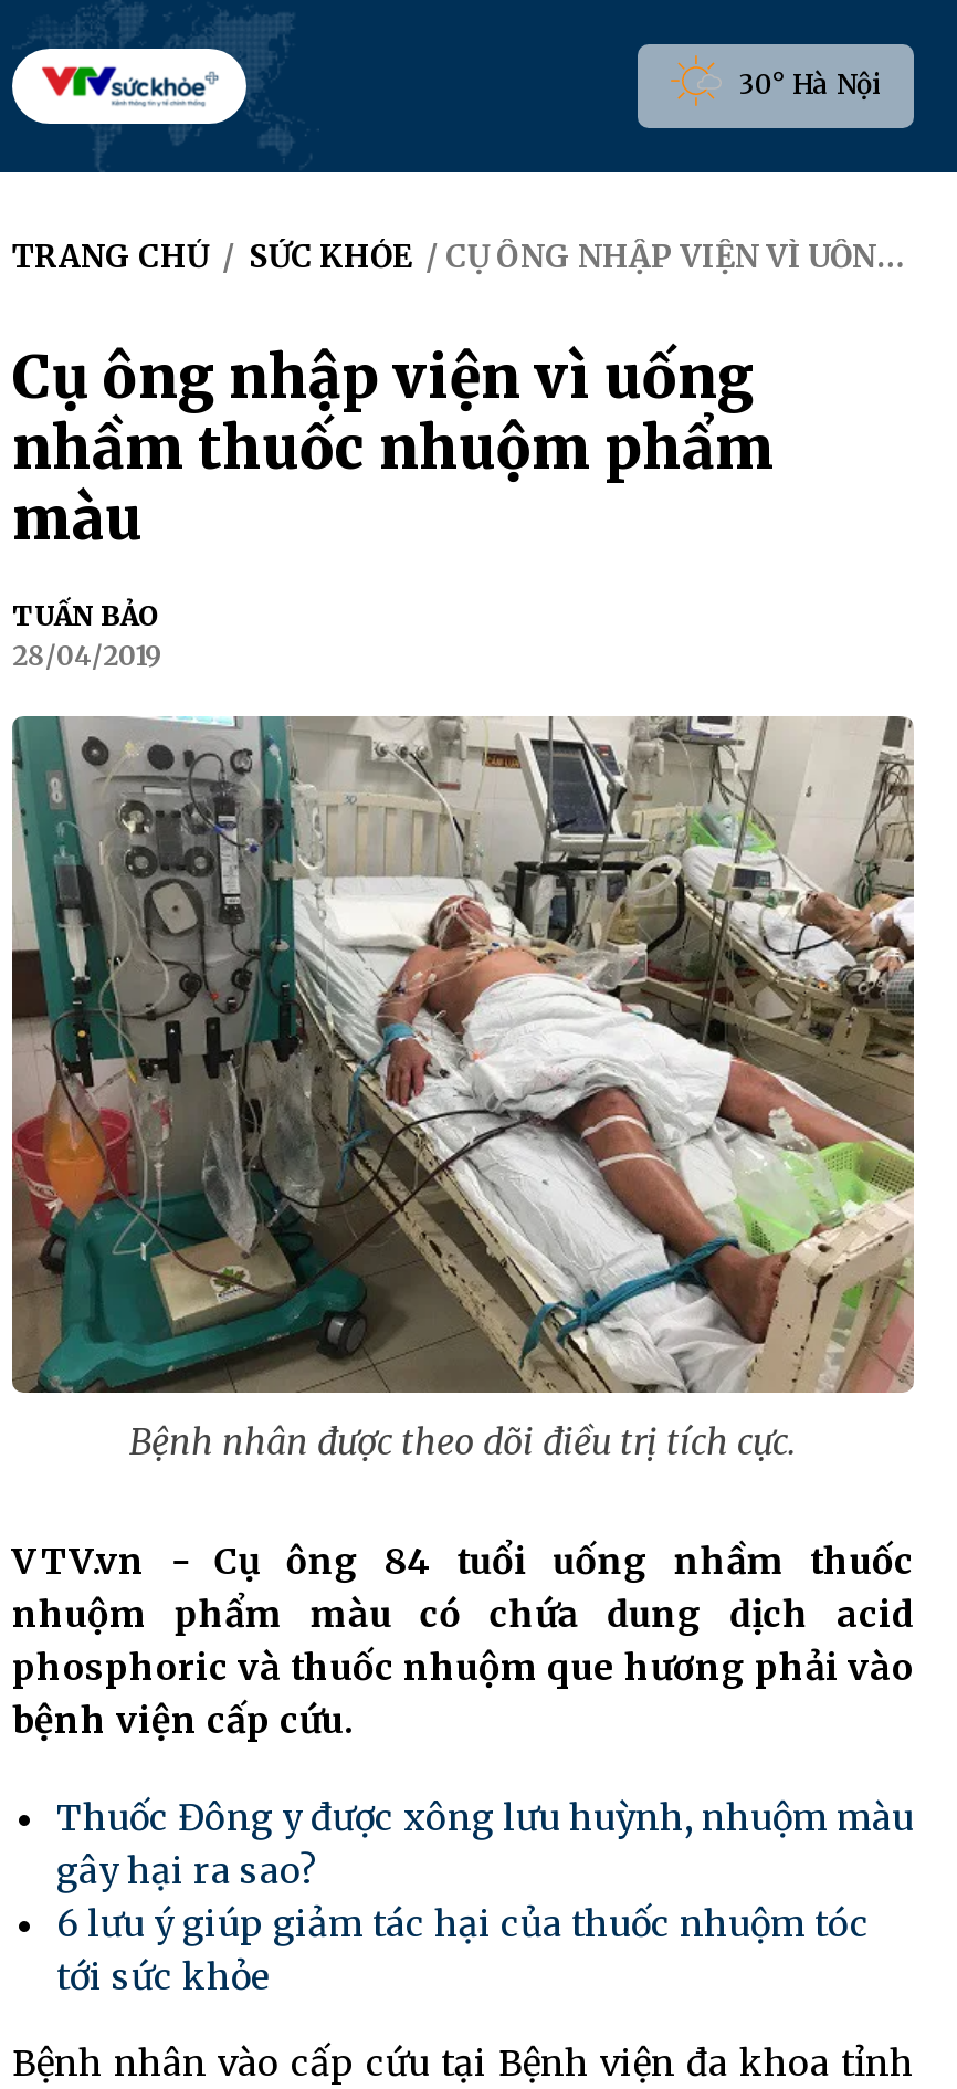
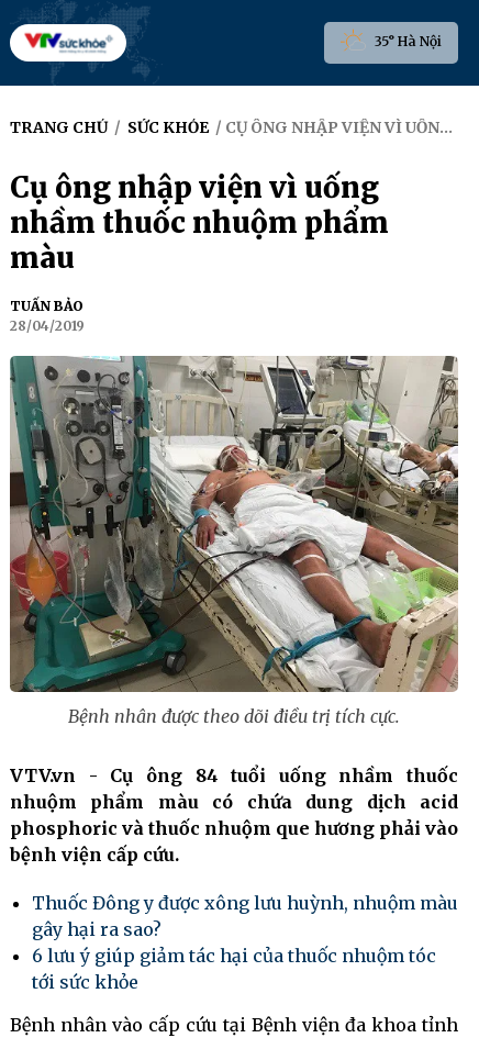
[733,67,881,100] 30° Hà Nội -> [371,33,442,50] 35° Hà Nội

